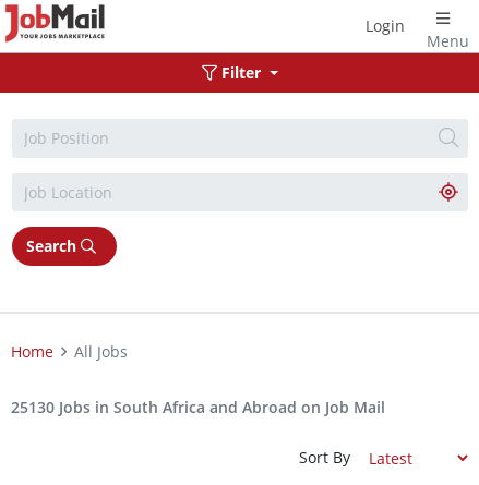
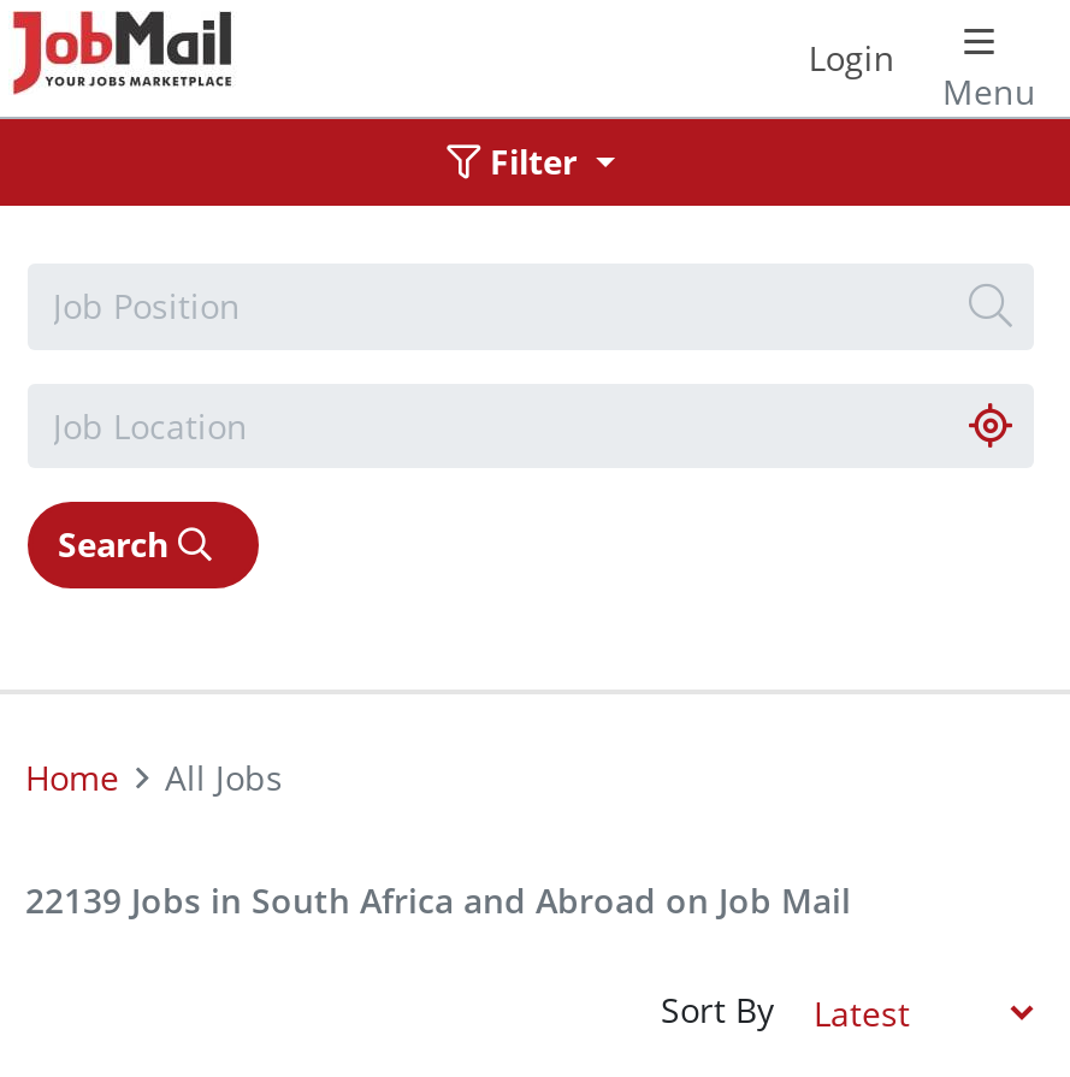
[11,396,385,417] 25130 Jobs in South Africa and Abroad on Job Mail -> [25,876,851,922] 22139 Jobs in South Africa and Abroad on Job Mail

